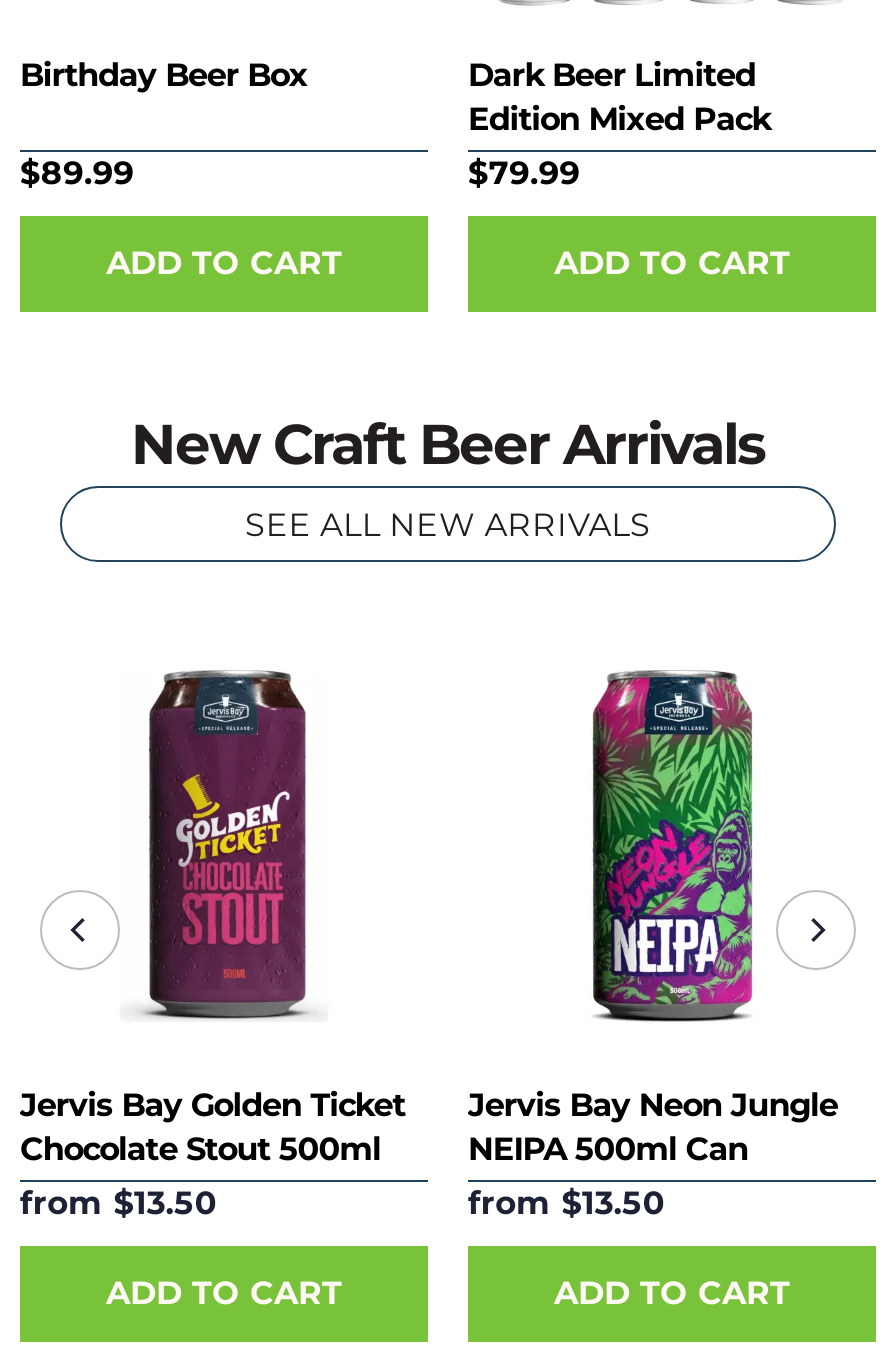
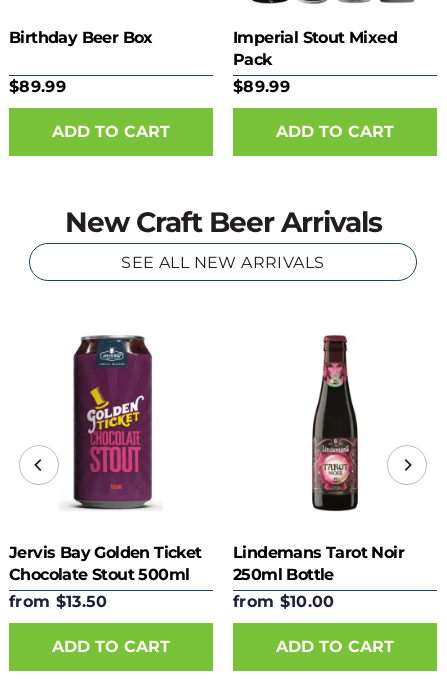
[468,56,770,192] Dark Beer Limited | Edition Mixed Pack | $79.99 -> [233,28,397,96] Imperial Stout Mixed | Pack | $89.99
[468,668,838,1222] [image] | Jervis Bay Neon Jungle | NEIPA 500ml Can | from $13.50 -> [233,335,404,611] [image] | Lindemans Tarot Noir | 250ml Bottle | from $10.00

